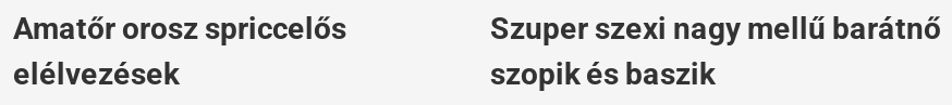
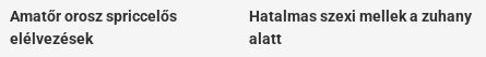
[490,11,941,91] Szuper szexi nagy mellű barátnő | szopik és baszik -> [249,8,472,48] Hatalmas szexi mellek a zuhany | alatt

